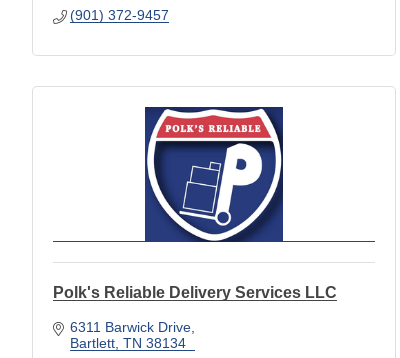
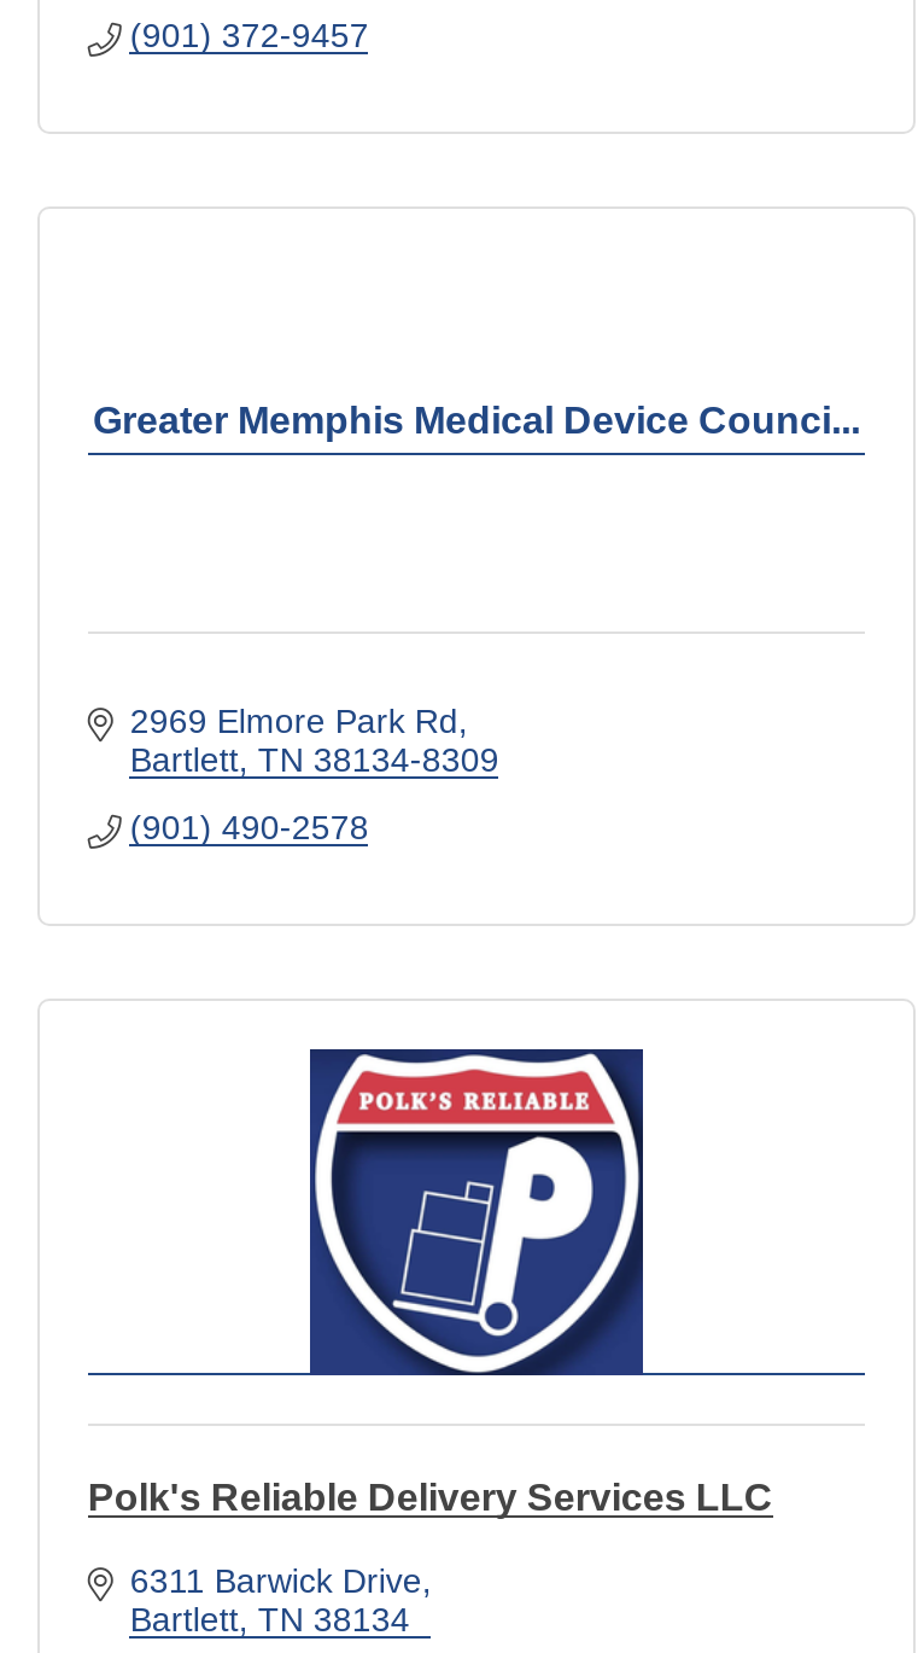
none -> [93,399,860,440] Greater Memphis Medical Device Counci...
none -> [130,702,499,847] 2969 Elmore Park Rd | Bartlett TN 38134-8309 | (901) 490-2578

